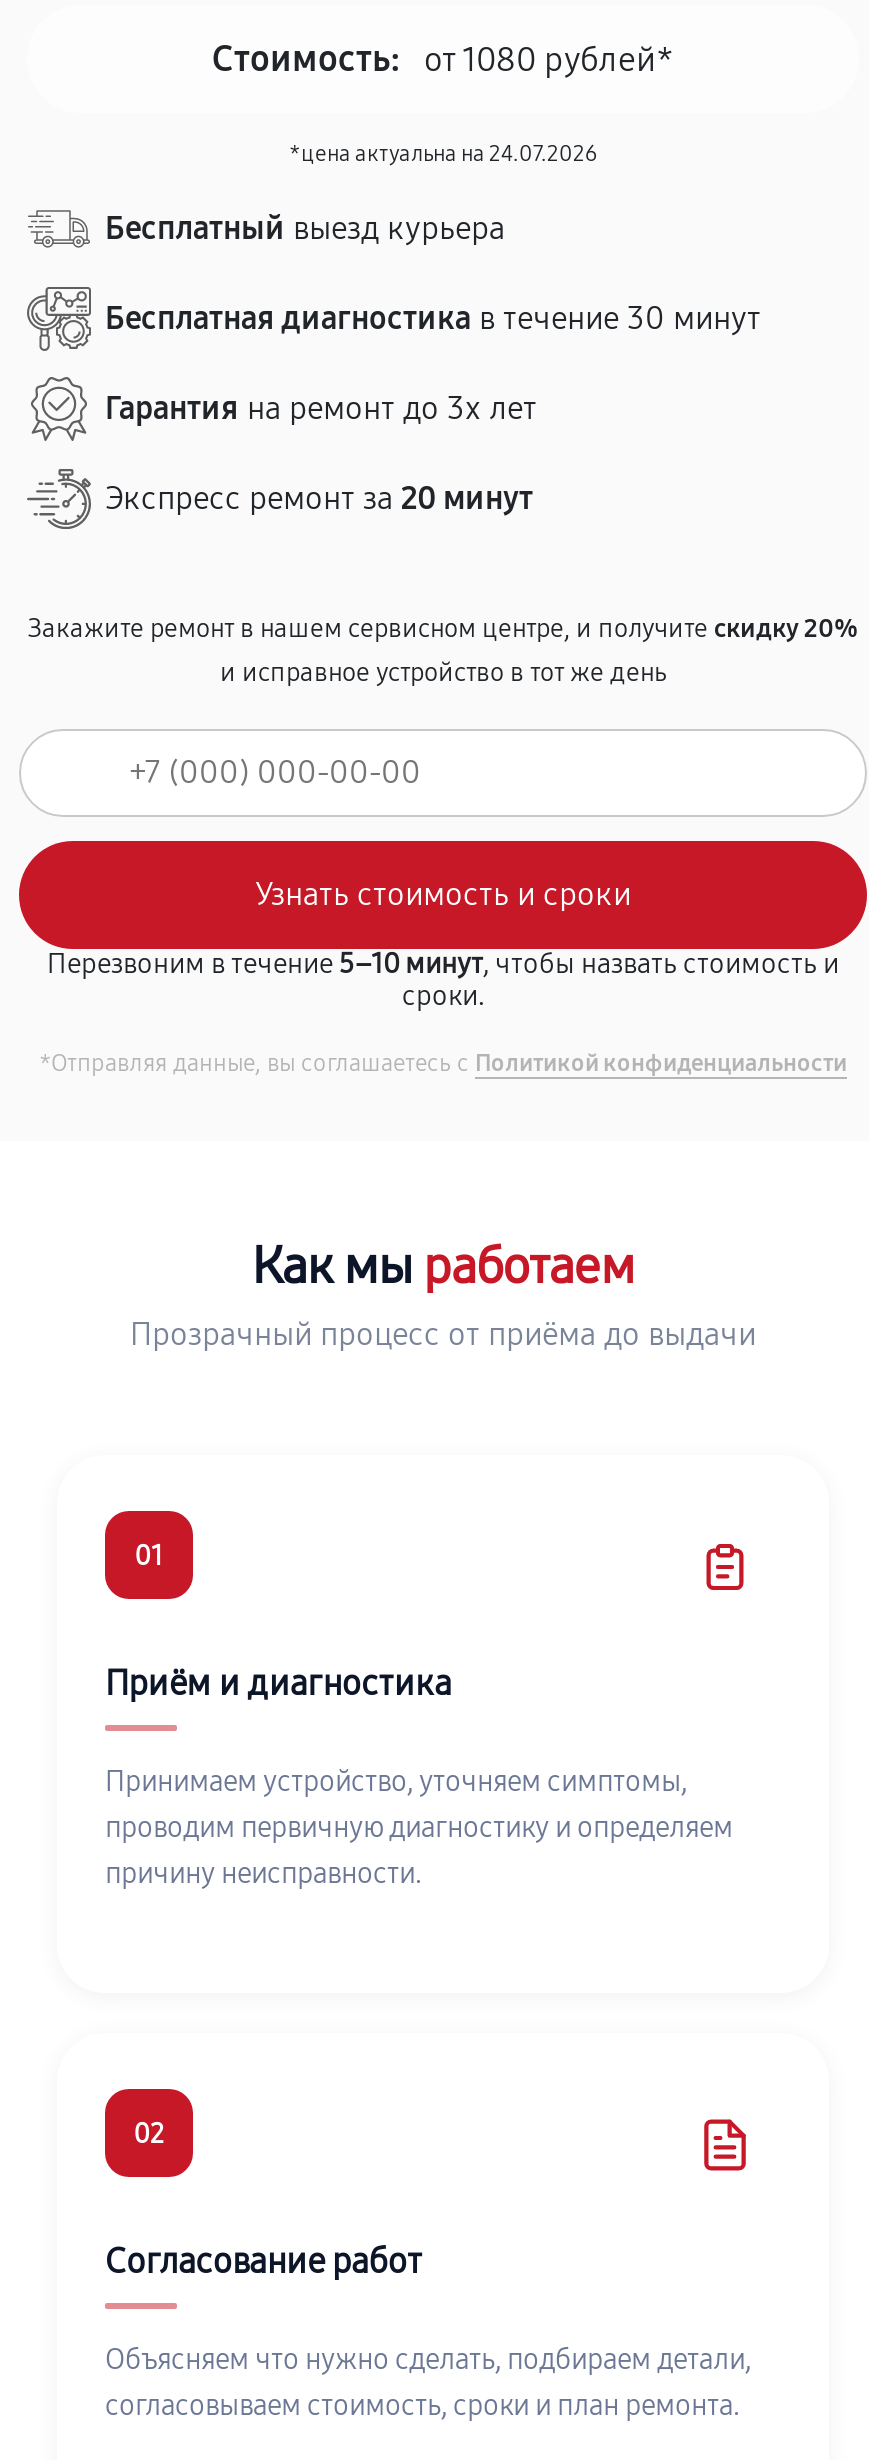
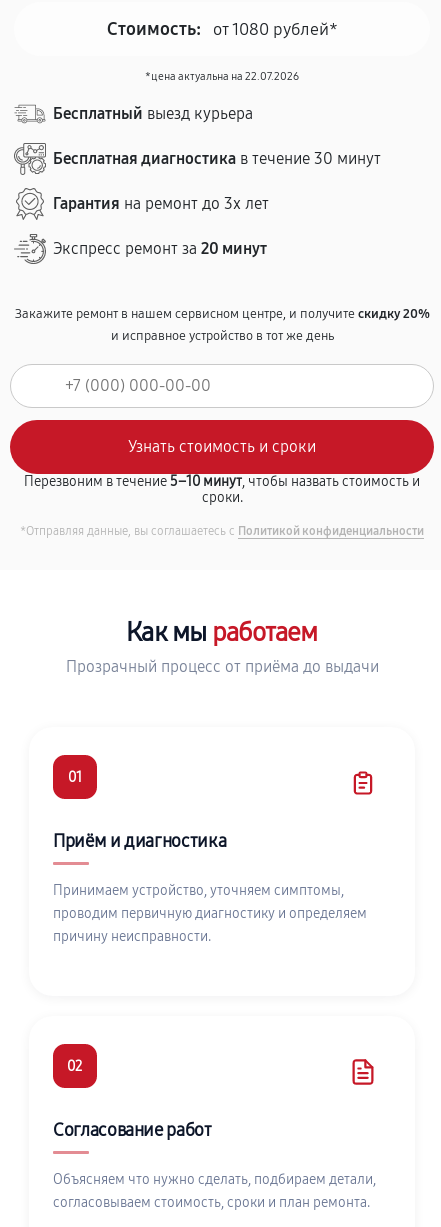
[289,141,597,167] *цена актуальна на 24.07.2026 -> [145,70,299,83] *цена актуальна на 22.07.2026

